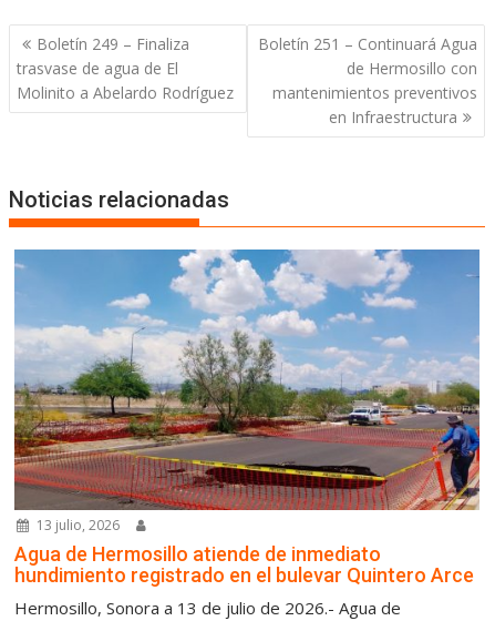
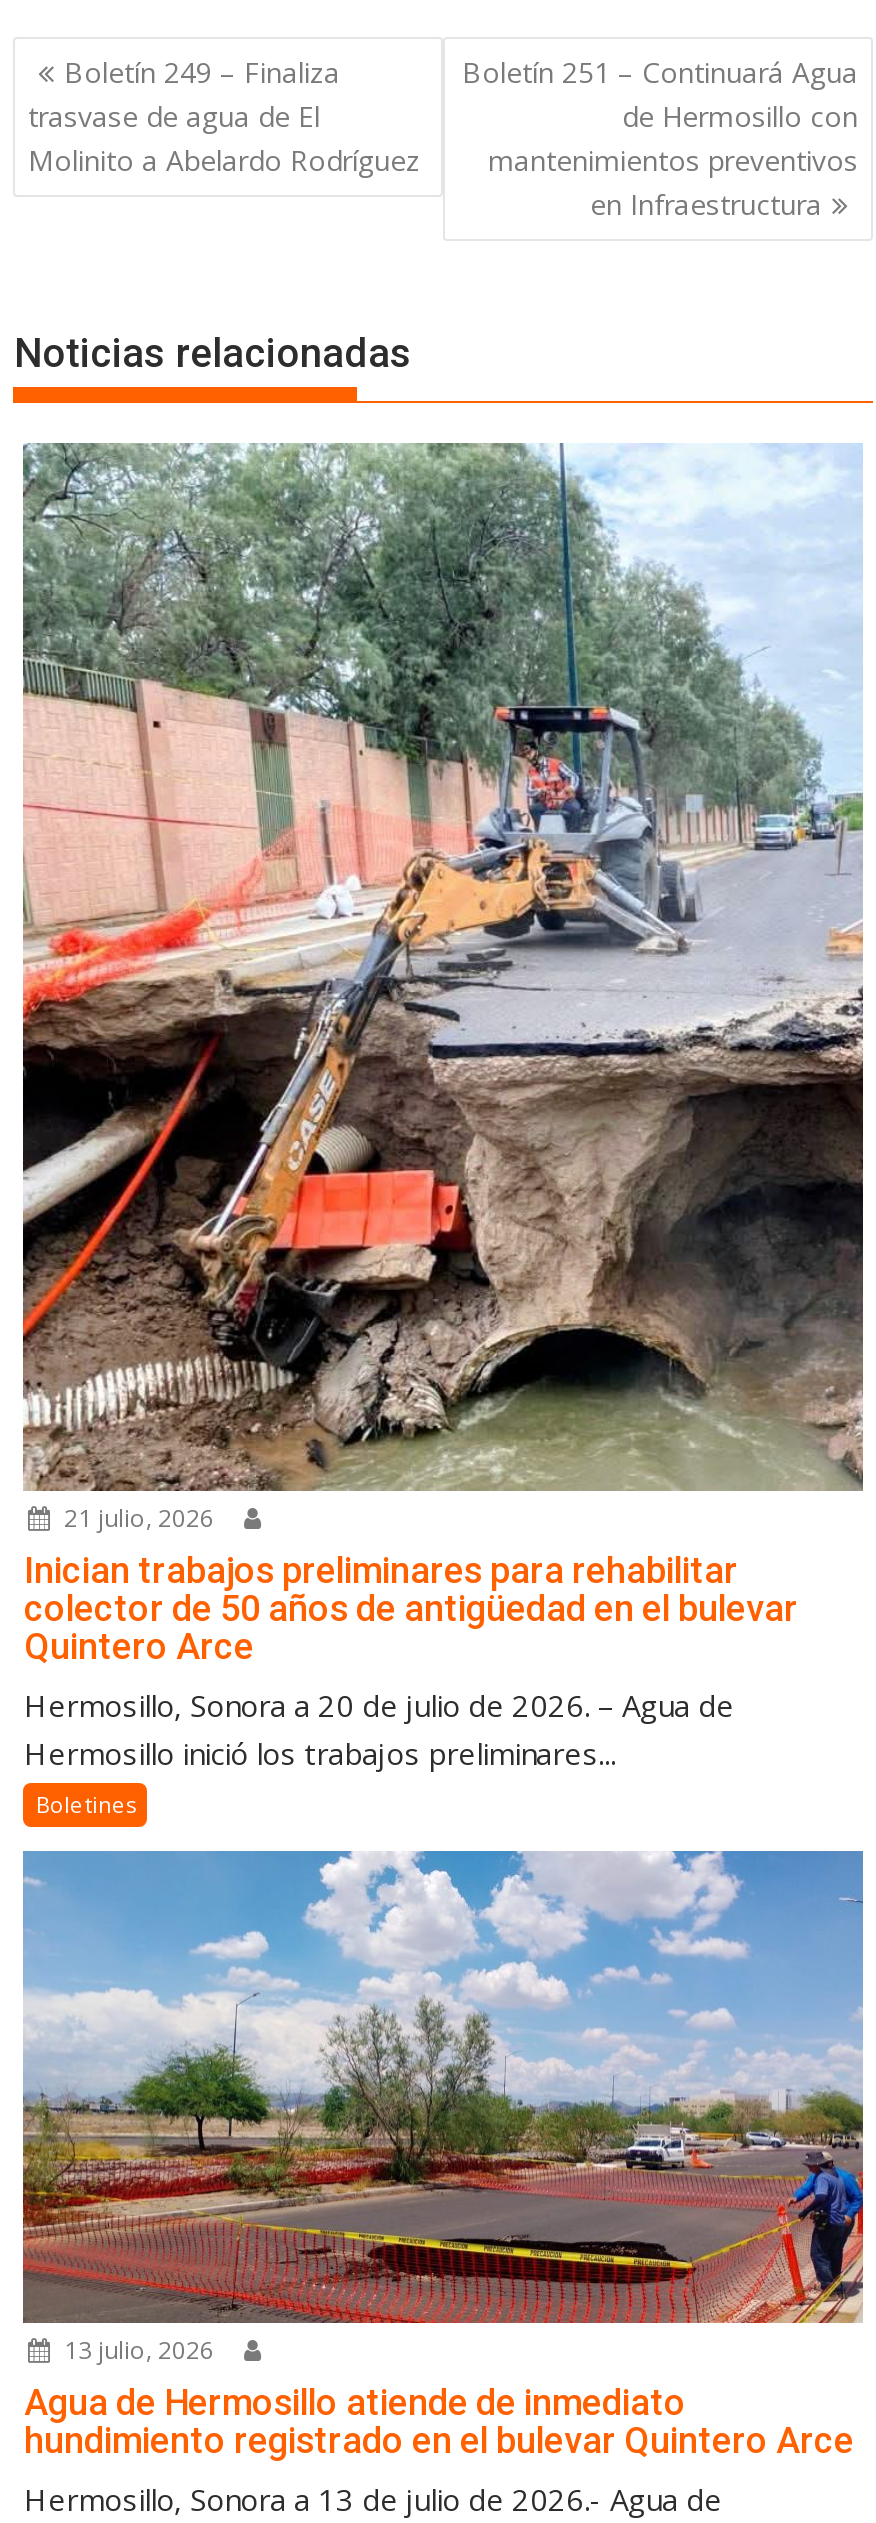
none -> [21,443,865,1819] [image] | 21 julio, 2026 | Inician trabajos preliminares para rehabilitar | colector de 50 años de antigüedad en el bulevar | Quintero Arce | Hermosillo, Sonora a 20 de julio de 2026. – Agua de | Hermosillo inició los trabajos preliminares... | Boletines

